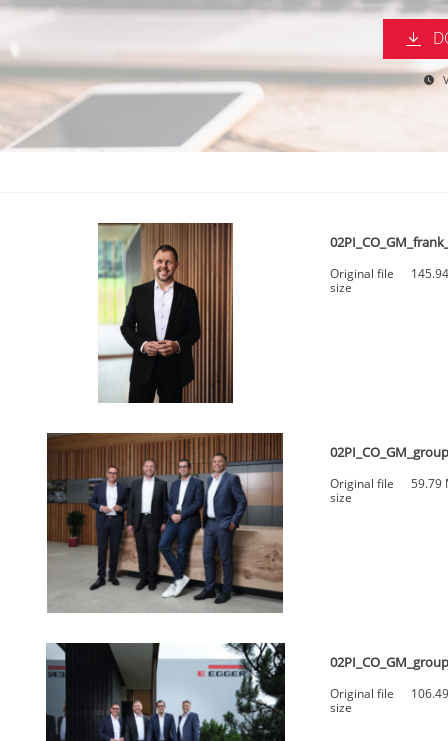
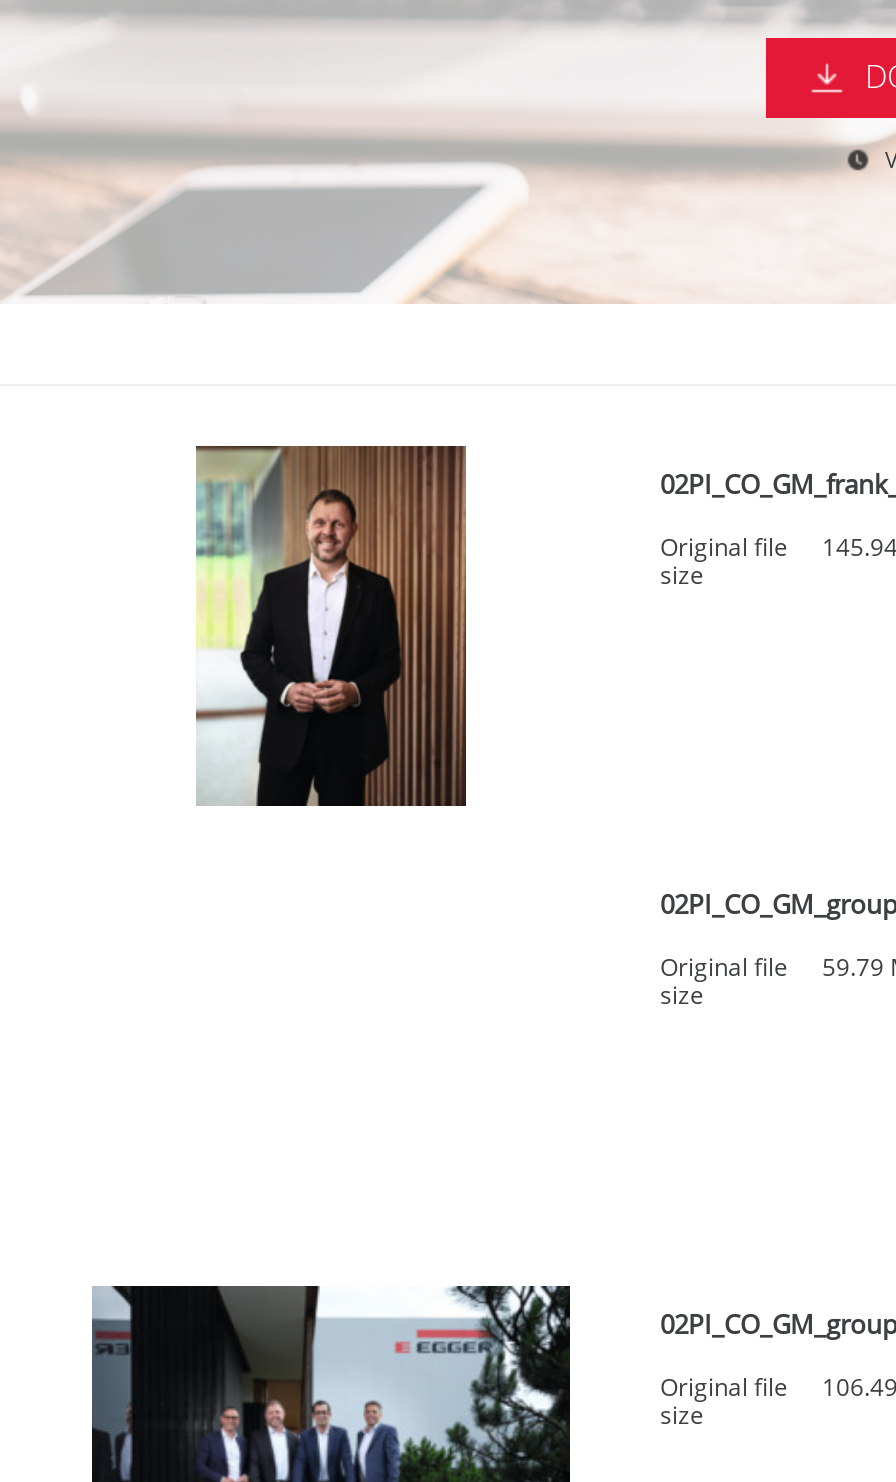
[46,432,284,614] [image] -> none

